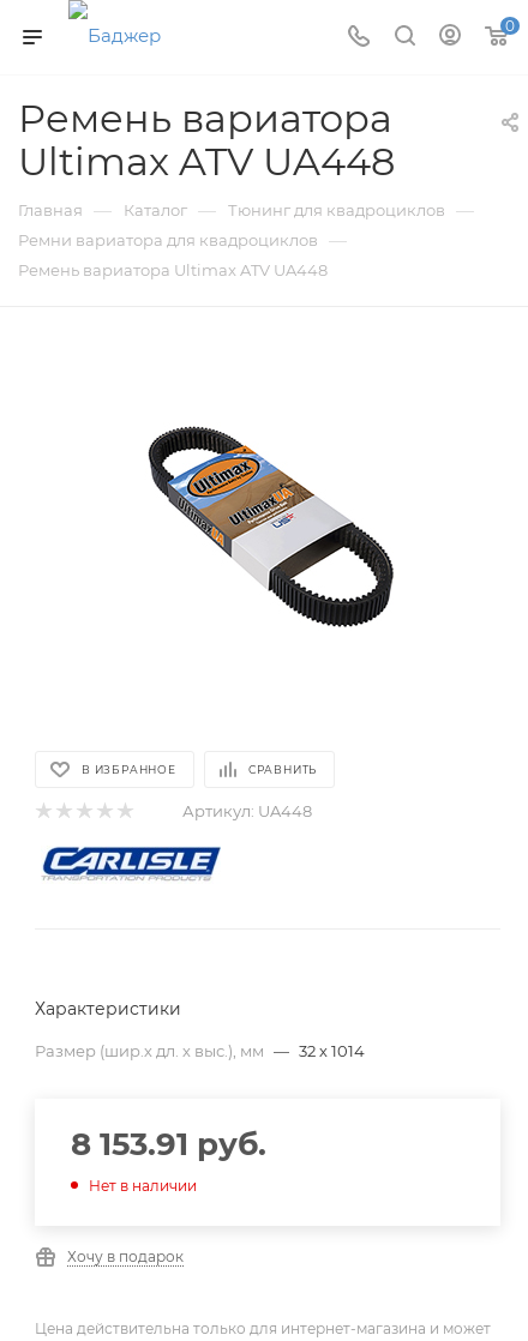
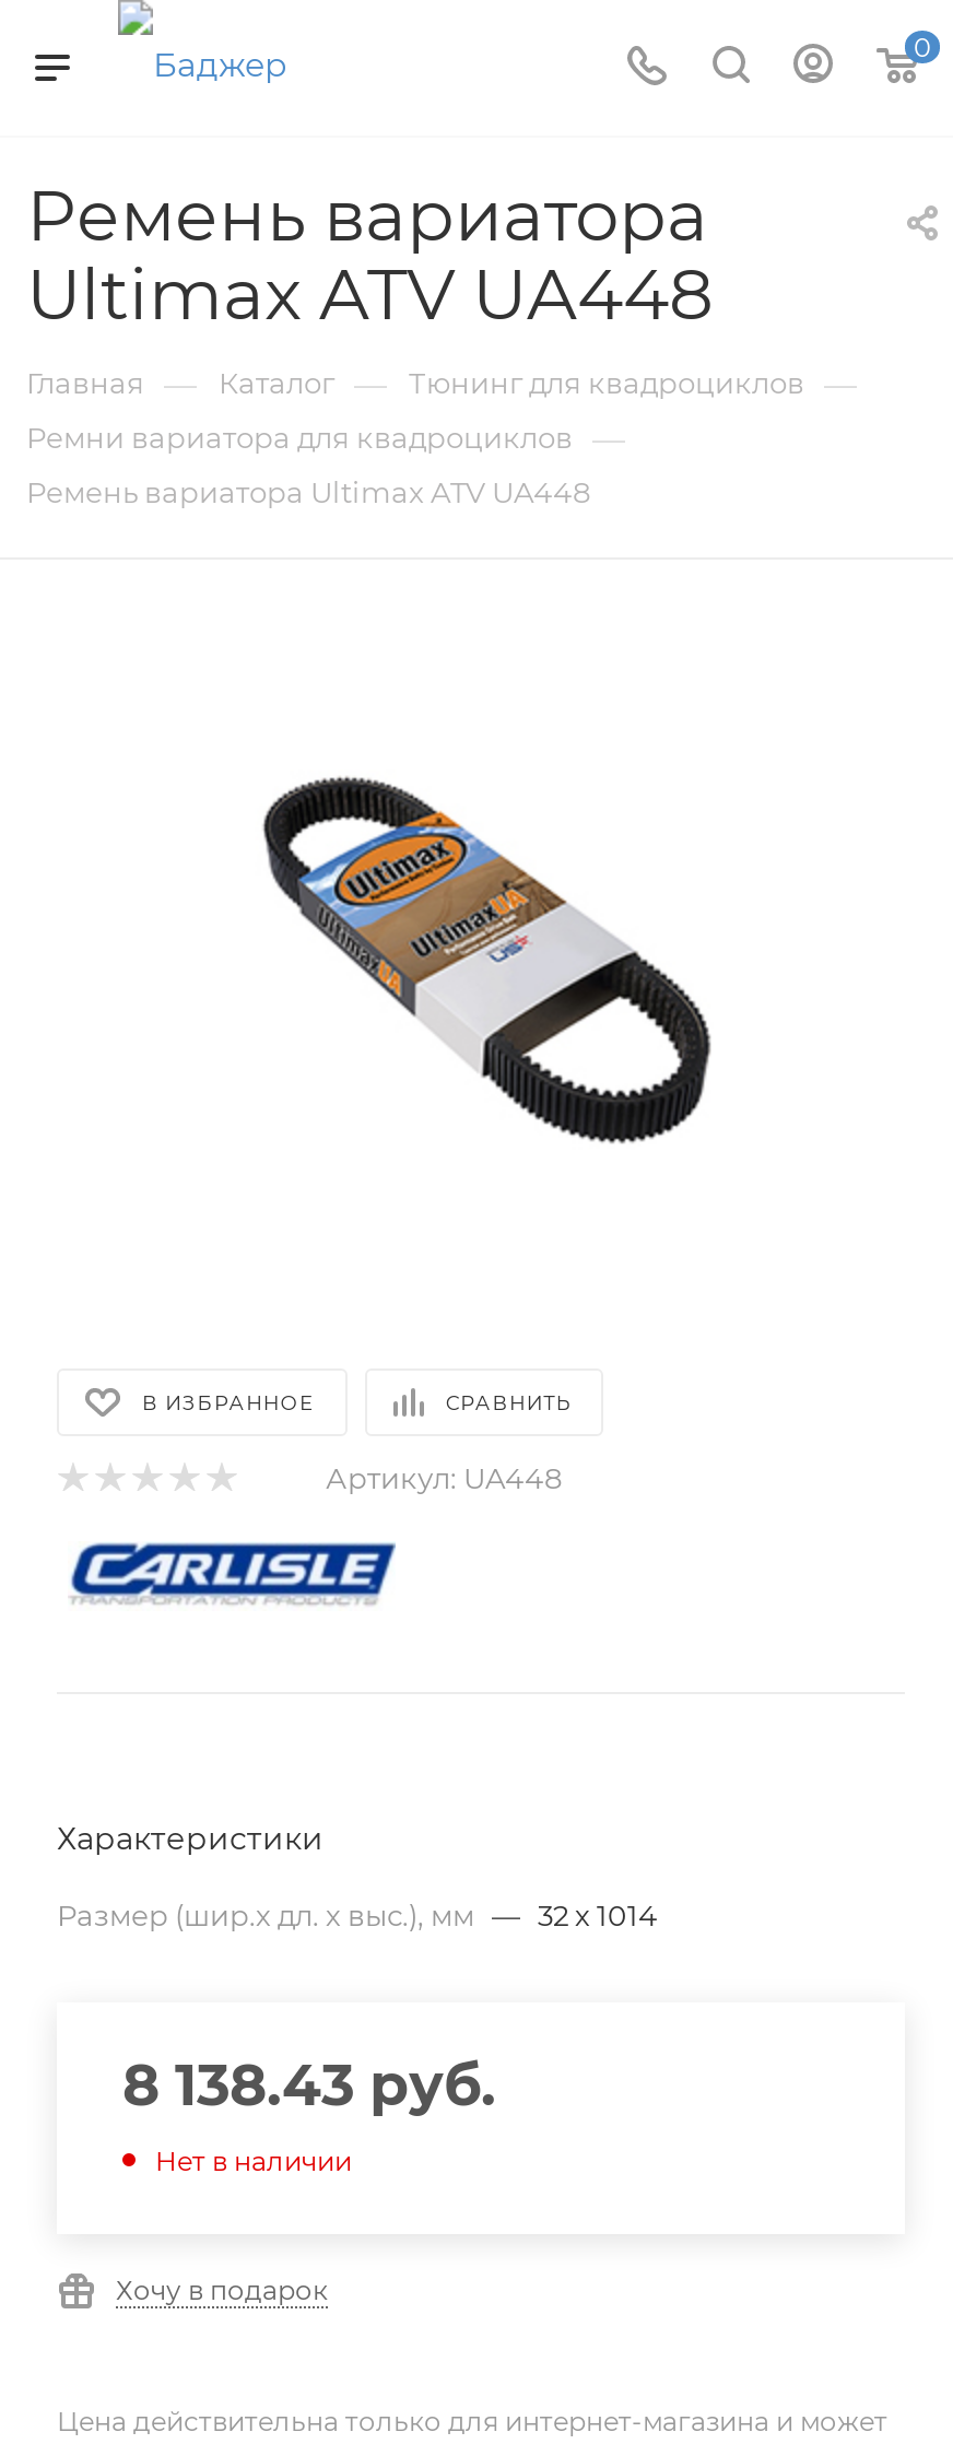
[71,1125,266,1163] 8 153.91 руб. -> [122,2051,496,2120] 8 138.43 руб.

